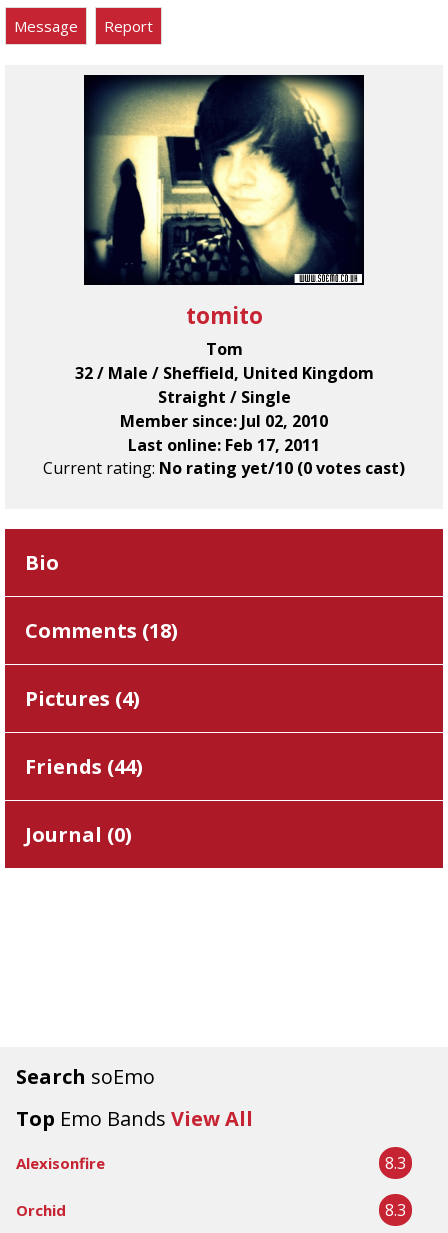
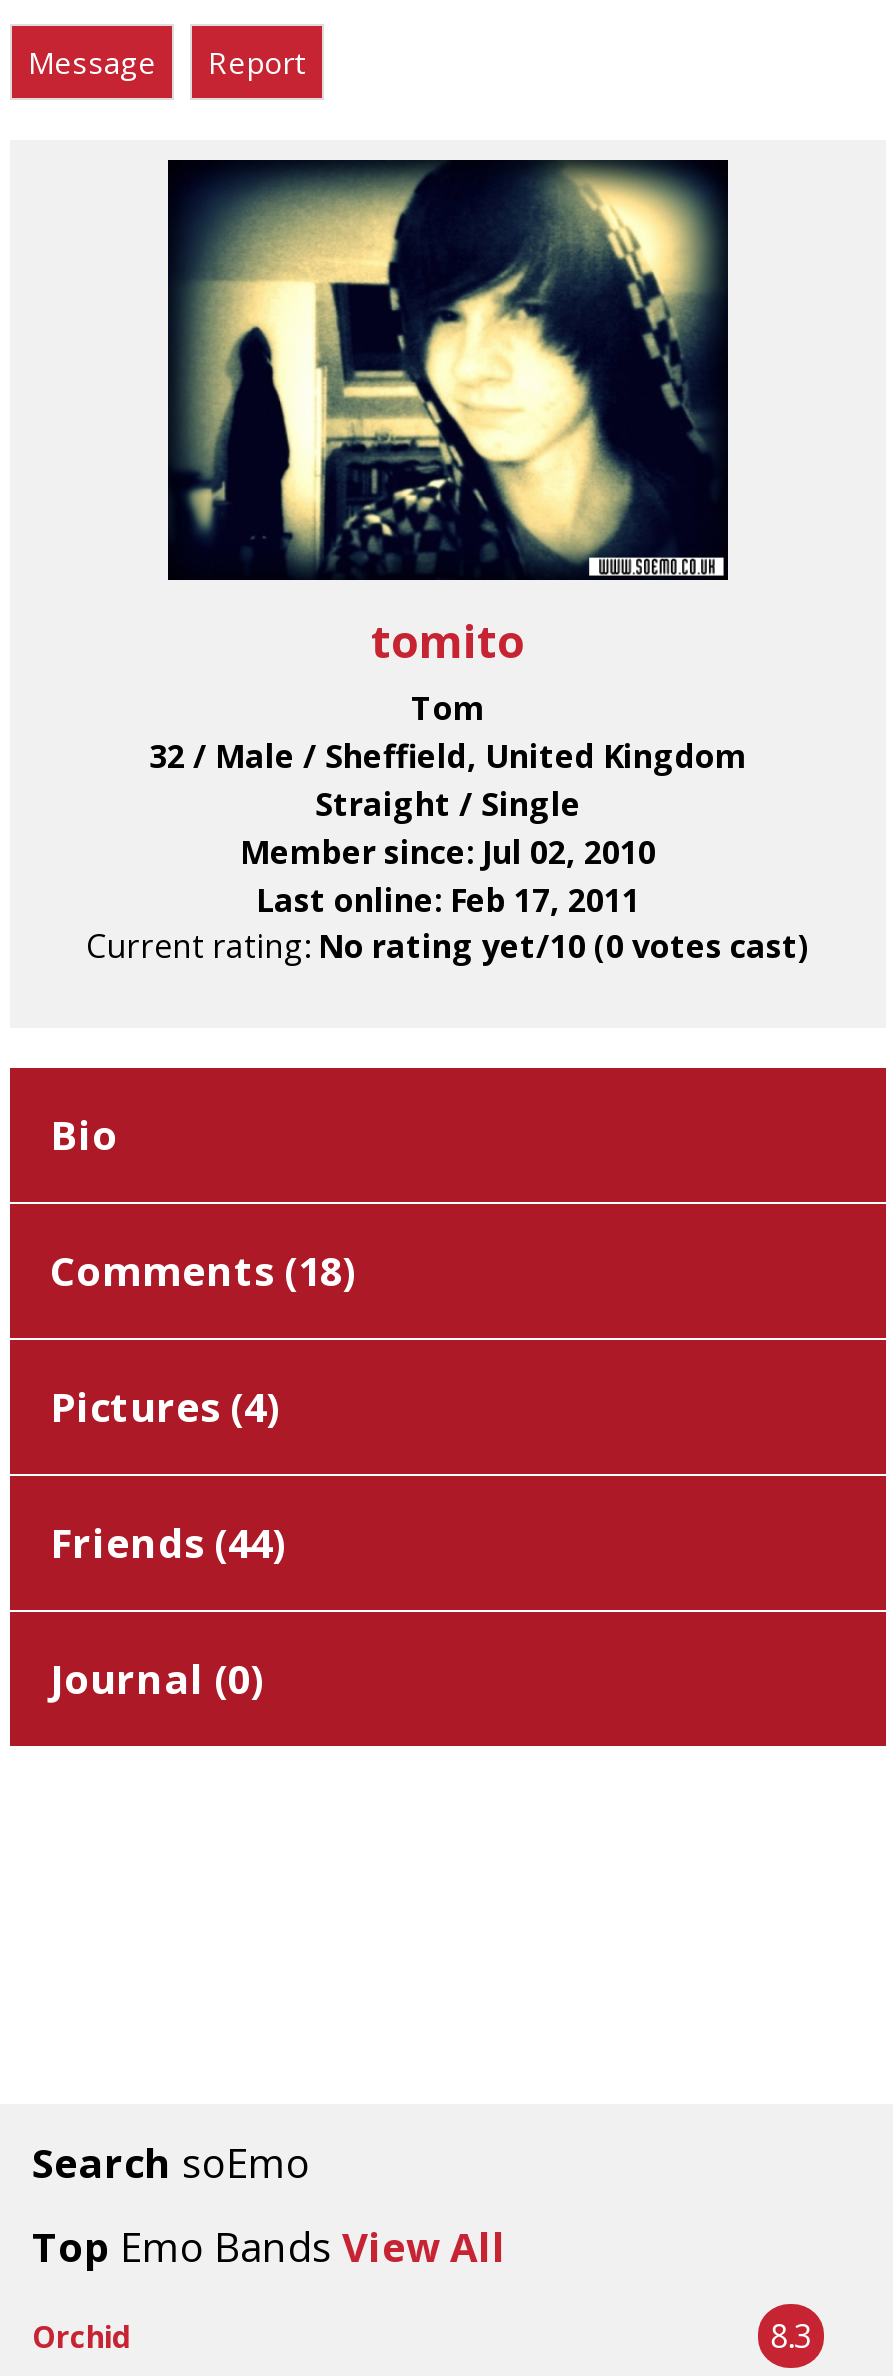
[16,1152,406,1174] Alexisonfire | 8.3 -> none

